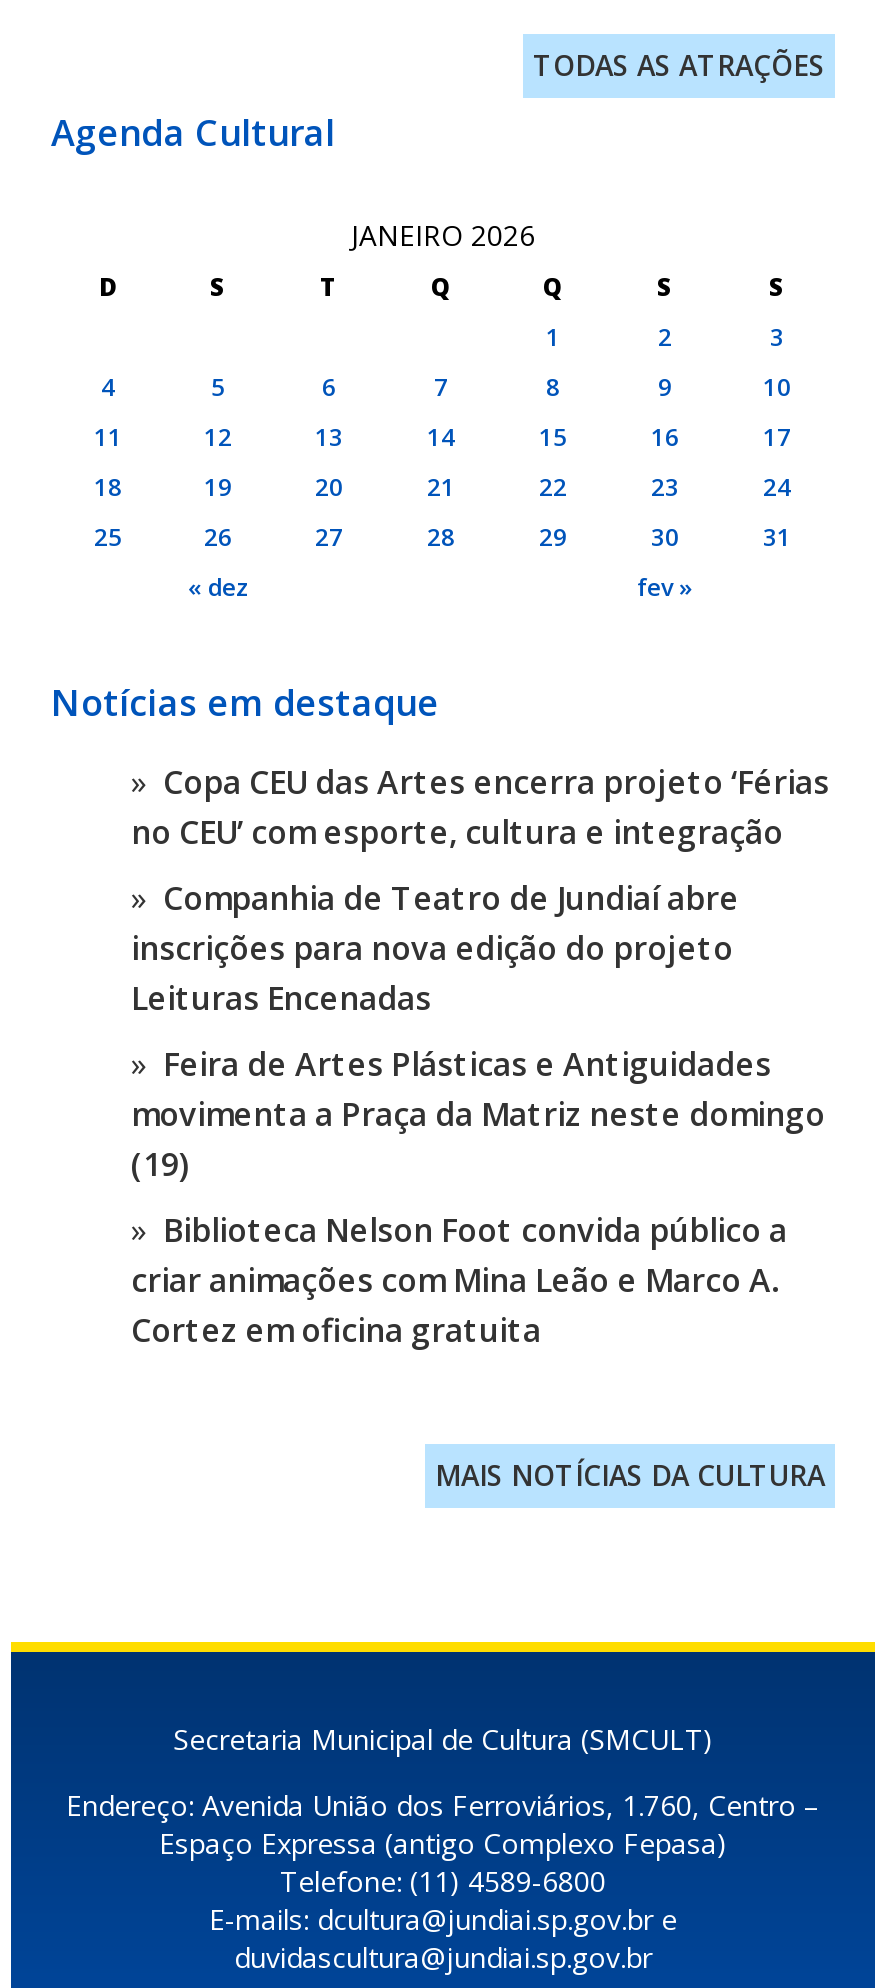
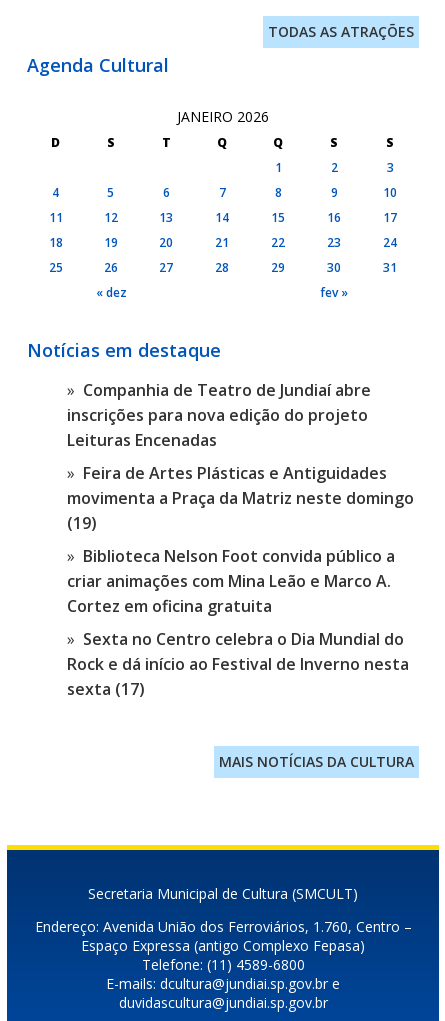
[131,760,829,854] Copa CEU das Artes encerra projeto ‘Férias | no CEU’ com esporte, cultura e integração -> none
moved [131,876,825,1352] -> [67,379,414,617]: Companhia de Teatro de Jundiaí abre | inscrições para nova edição do projeto | Leituras Encenadas | ... | criar animações com Mina Leão e Marco A. | Cortez em oficina gratuita
none -> [67,628,409,700] Sexta no Centro celebra o Dia Mundial do | Rock e dá início ao Festival de Inverno nesta | sexta (17)

